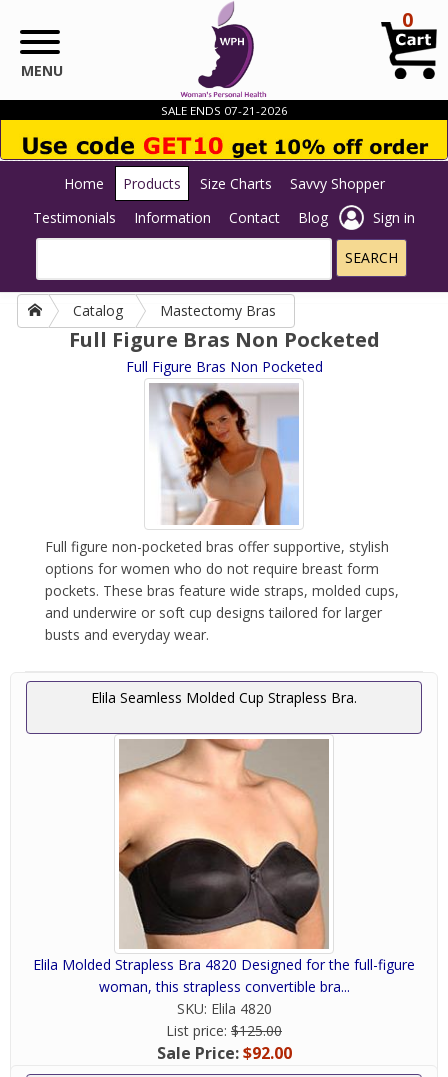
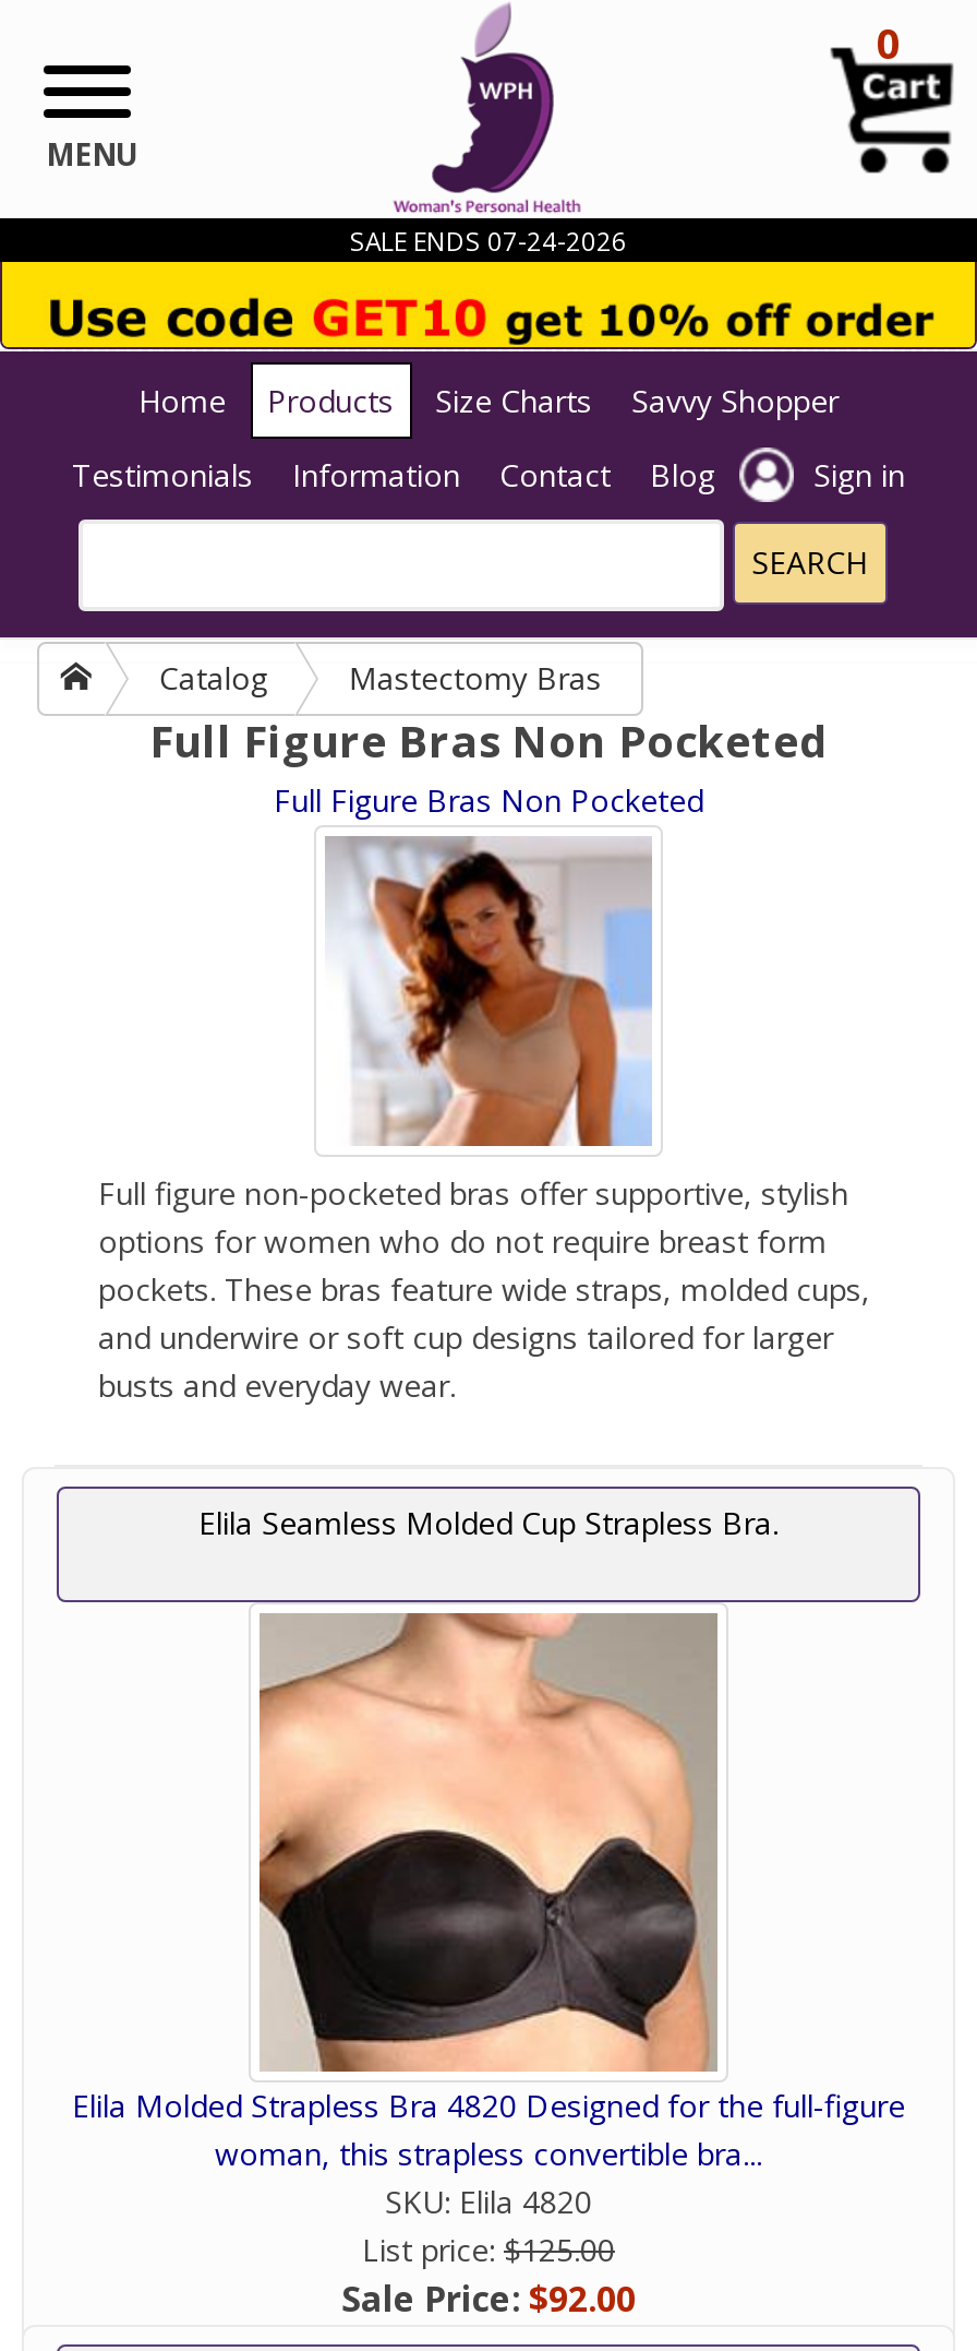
[160,103,287,118] SALE ENDS 07-21-2026 -> [350,225,627,258] SALE ENDS 07-24-2026

